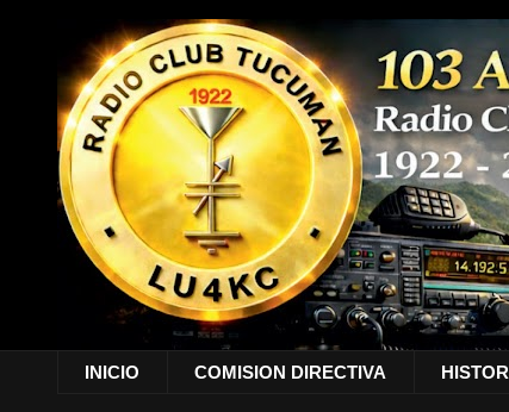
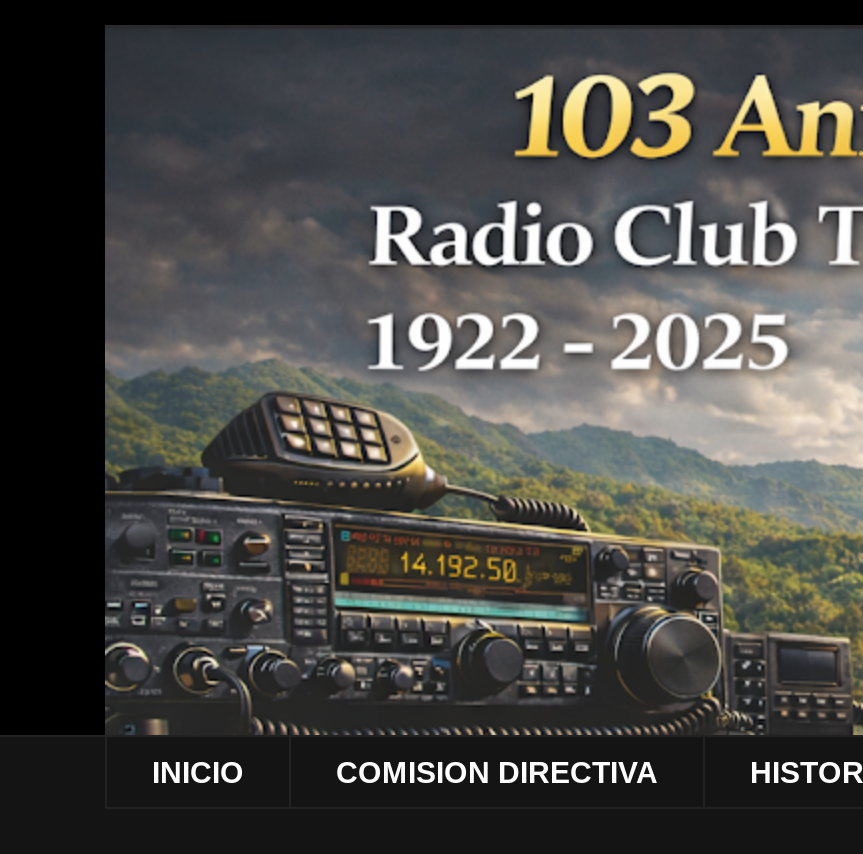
[57,18,505,350] [image] -> [103,25,857,737] [image]

